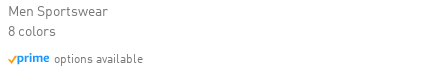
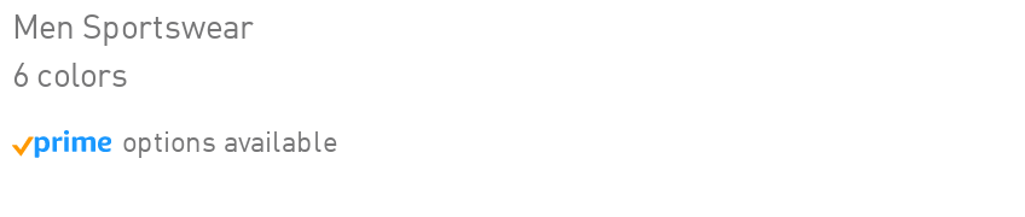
[8,25,56,39] 8 colors -> [12,60,128,94] 6 colors

